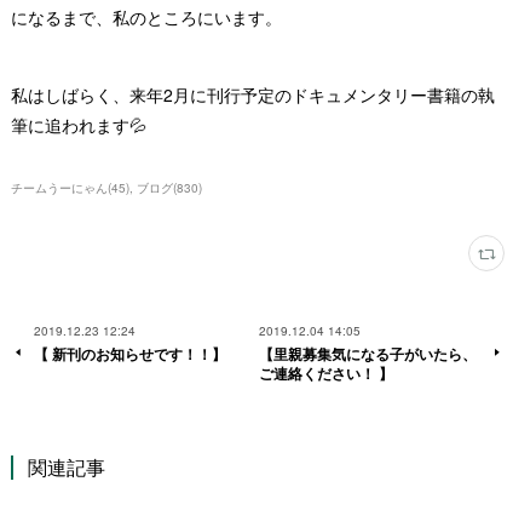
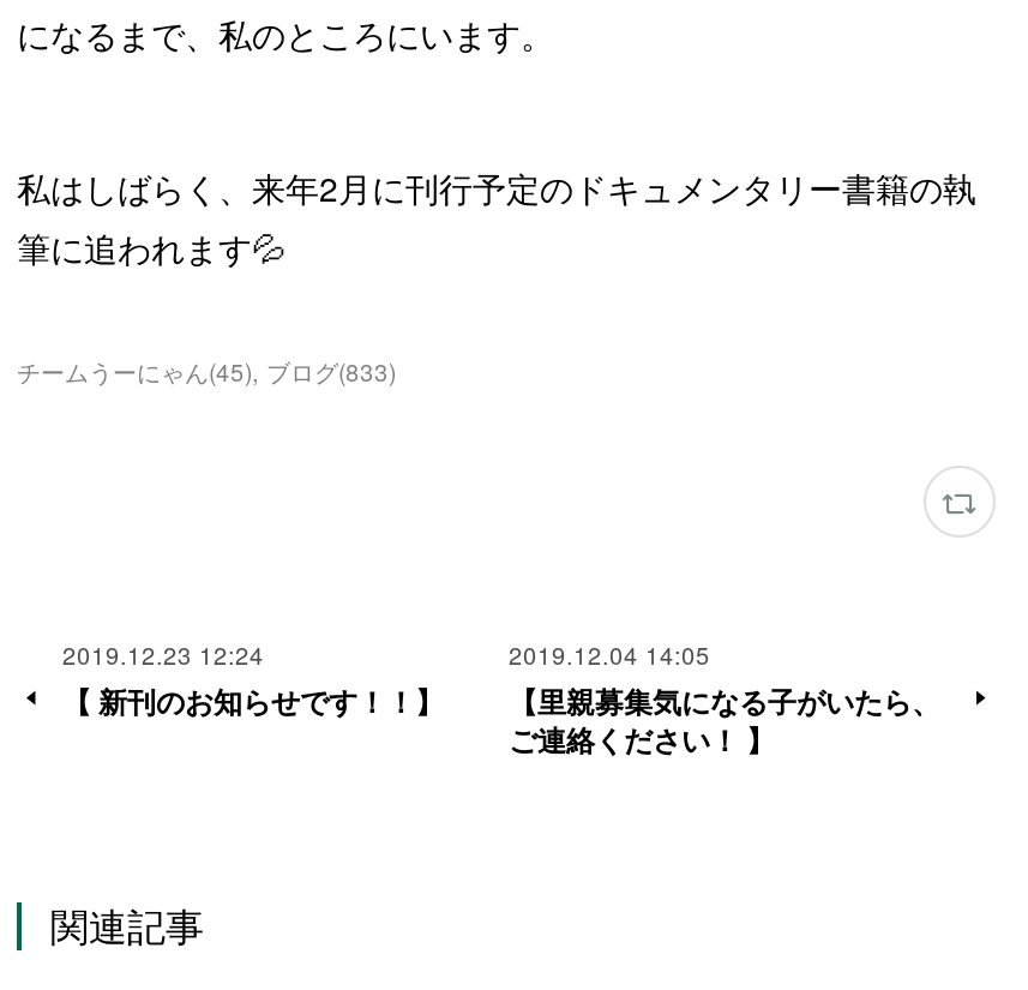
[11,179,202,196] チームうーにゃん(45) ブログ(830) -> [17,355,396,389] チームうーにゃん(45) ブログ(833)

